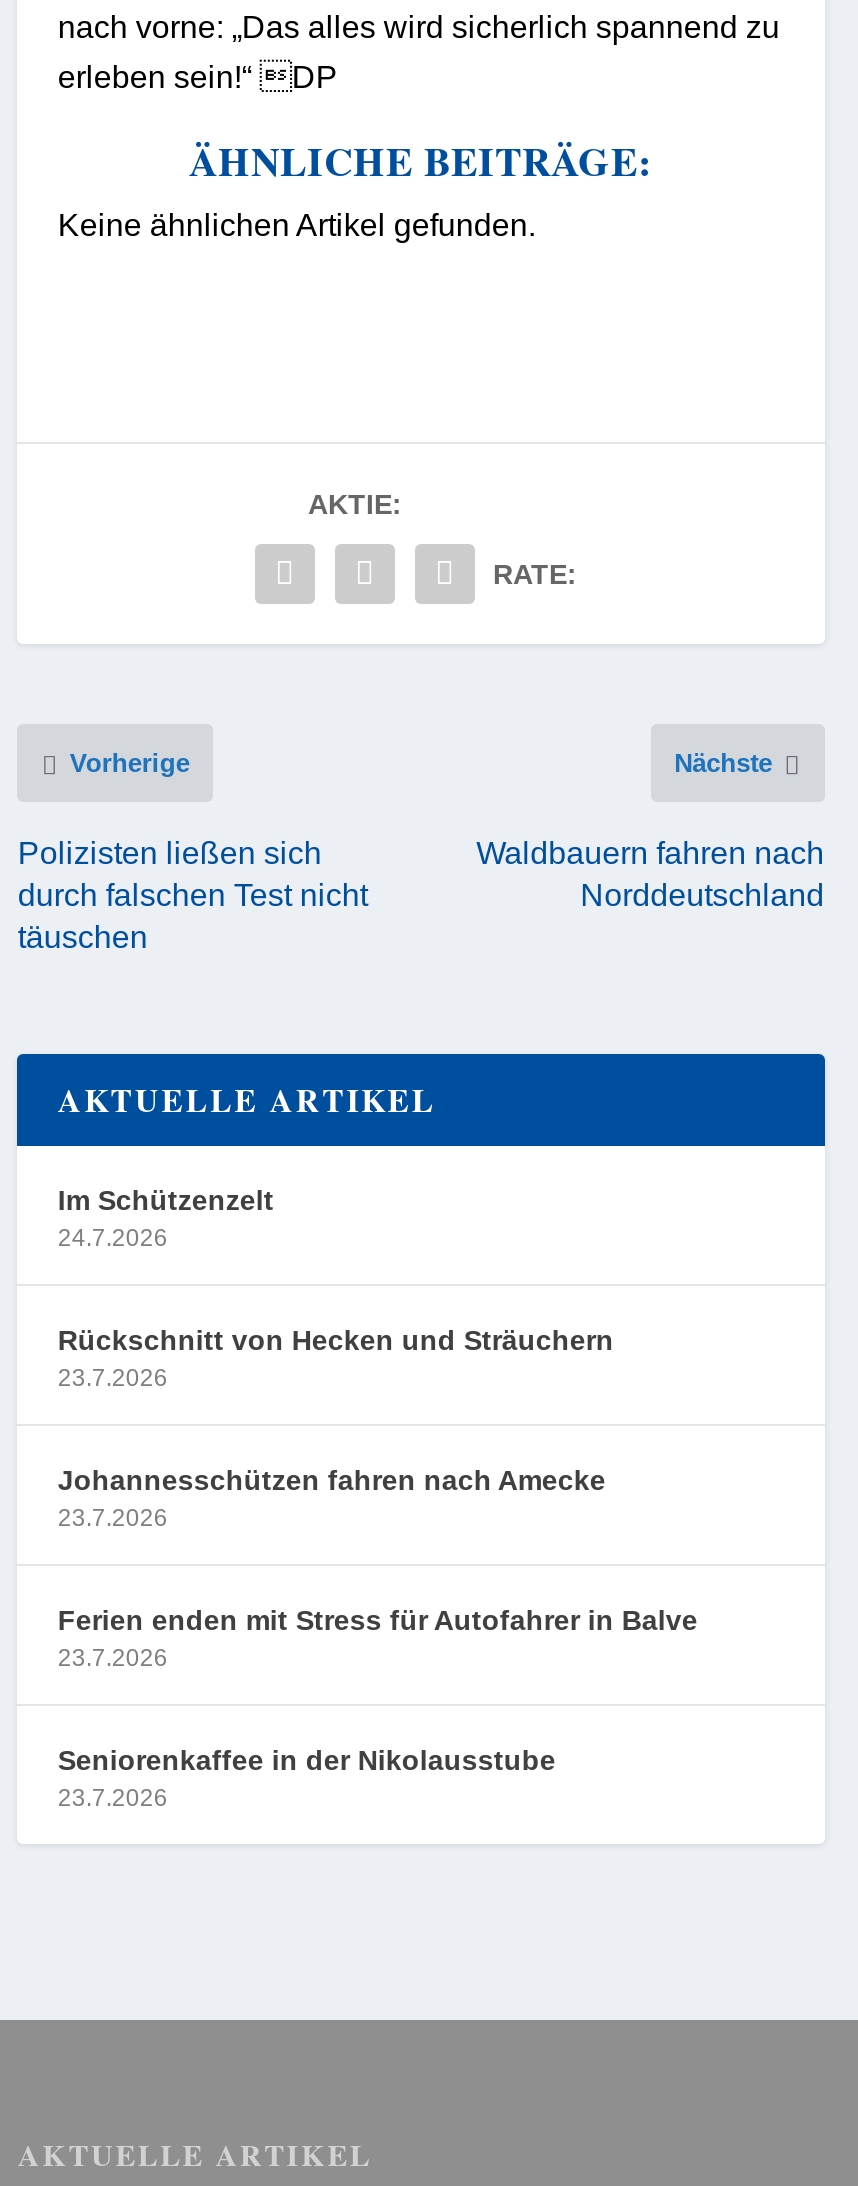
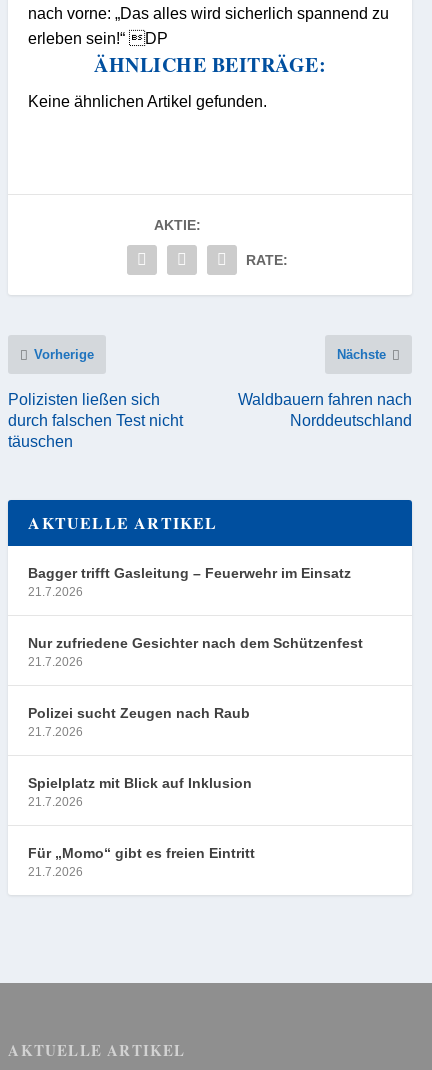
[58,1184,274,1252] Im Schützenzelt | 24.7.2026 -> [28,565,351,599] Bagger trifft Gasleitung – Feuerwehr im Einsatz | 21.7.2026
[58,1324,614,1392] Rückschnitt von Hecken und Sträuchern | 23.7.2026 -> [28,635,363,669] Nur zufriedene Gesichter nach dem Schützenfest | 21.7.2026
[58,1464,606,1532] Johannesschützen fahren nach Amecke | 23.7.2026 -> [28,705,250,739] Polizei sucht Zeugen nach Raub | 21.7.2026
[58,1604,698,1672] Ferien enden mit Stress für Autofahrer in Balve | 23.7.2026 -> [28,775,252,809] Spielplatz mit Blick auf Inklusion | 21.7.2026
[58,1744,556,1812] Seniorenkaffee in der Nikolausstube | 23.7.2026 -> [28,845,255,879] Für „Momo“ gibt es freien Eintritt | 21.7.2026

